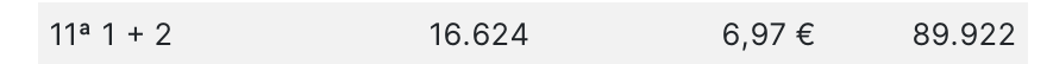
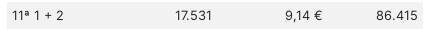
[429,17,529,52] 16.624 -> [175,8,212,23] 17.531
[722,17,817,52] 6,97 € -> [285,8,323,23] 9,14 €
[912,17,1017,52] 89.922 -> [376,8,418,23] 86.415

